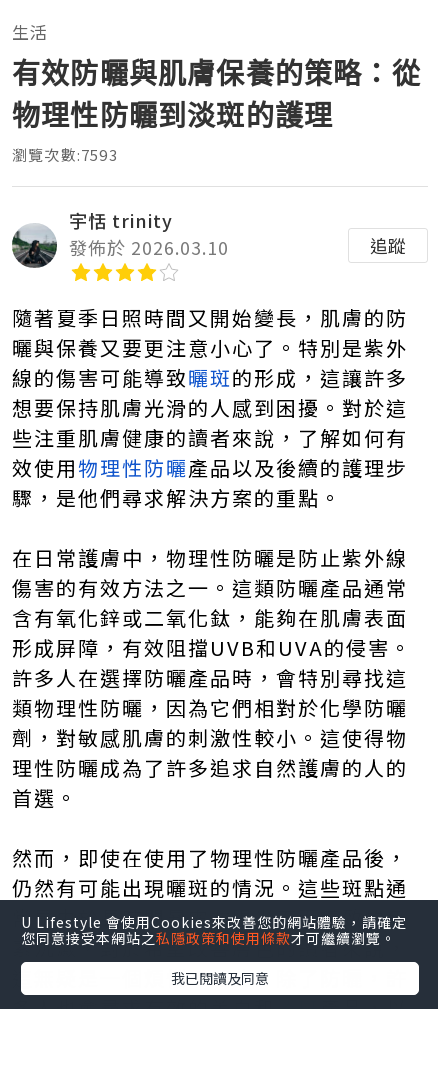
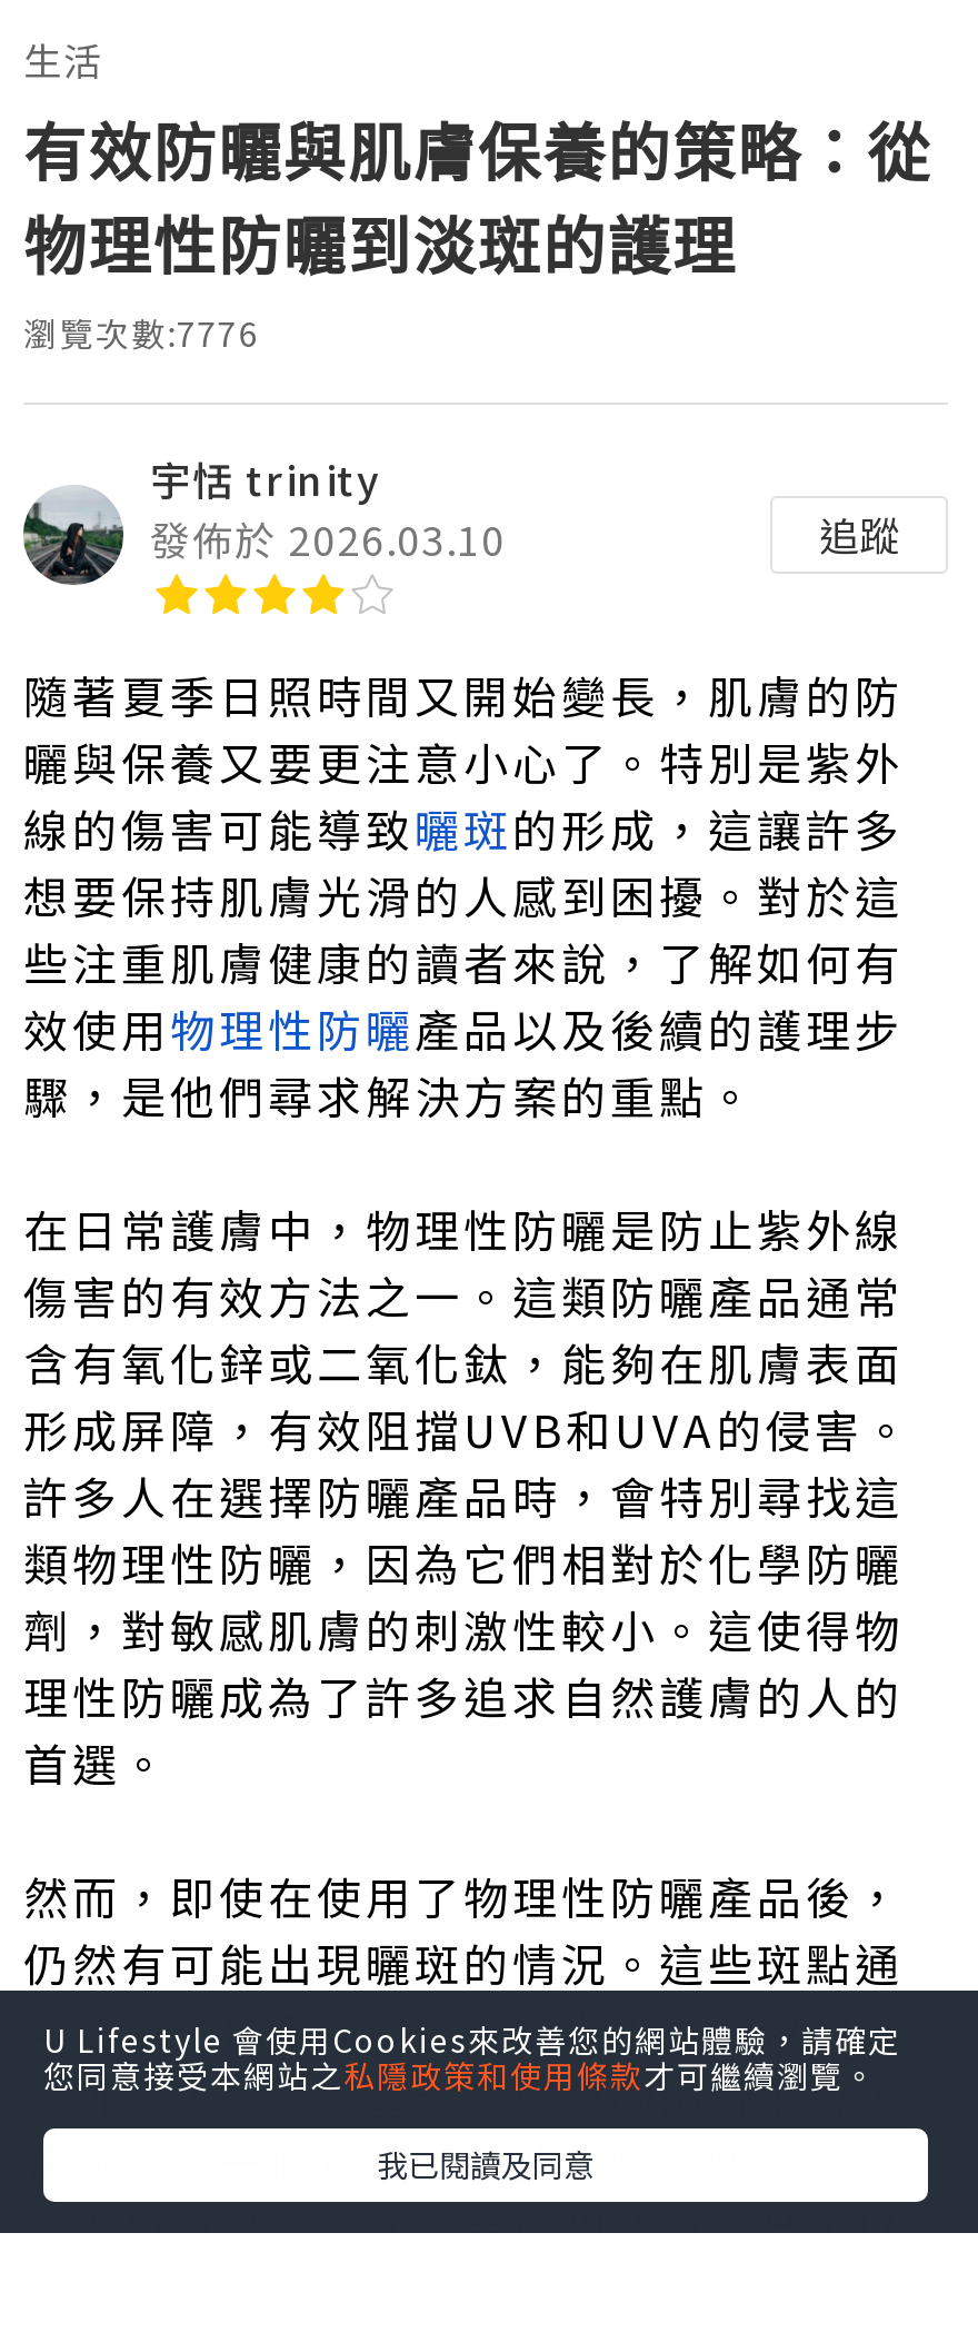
[12,144,118,165] 瀏覽次數:7593 -> [23,310,259,356] 瀏覽次數:7776

